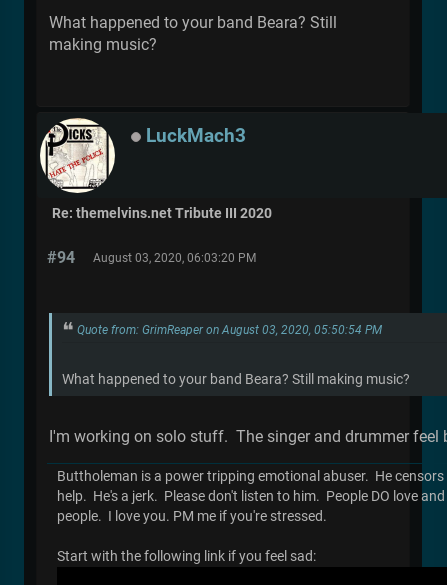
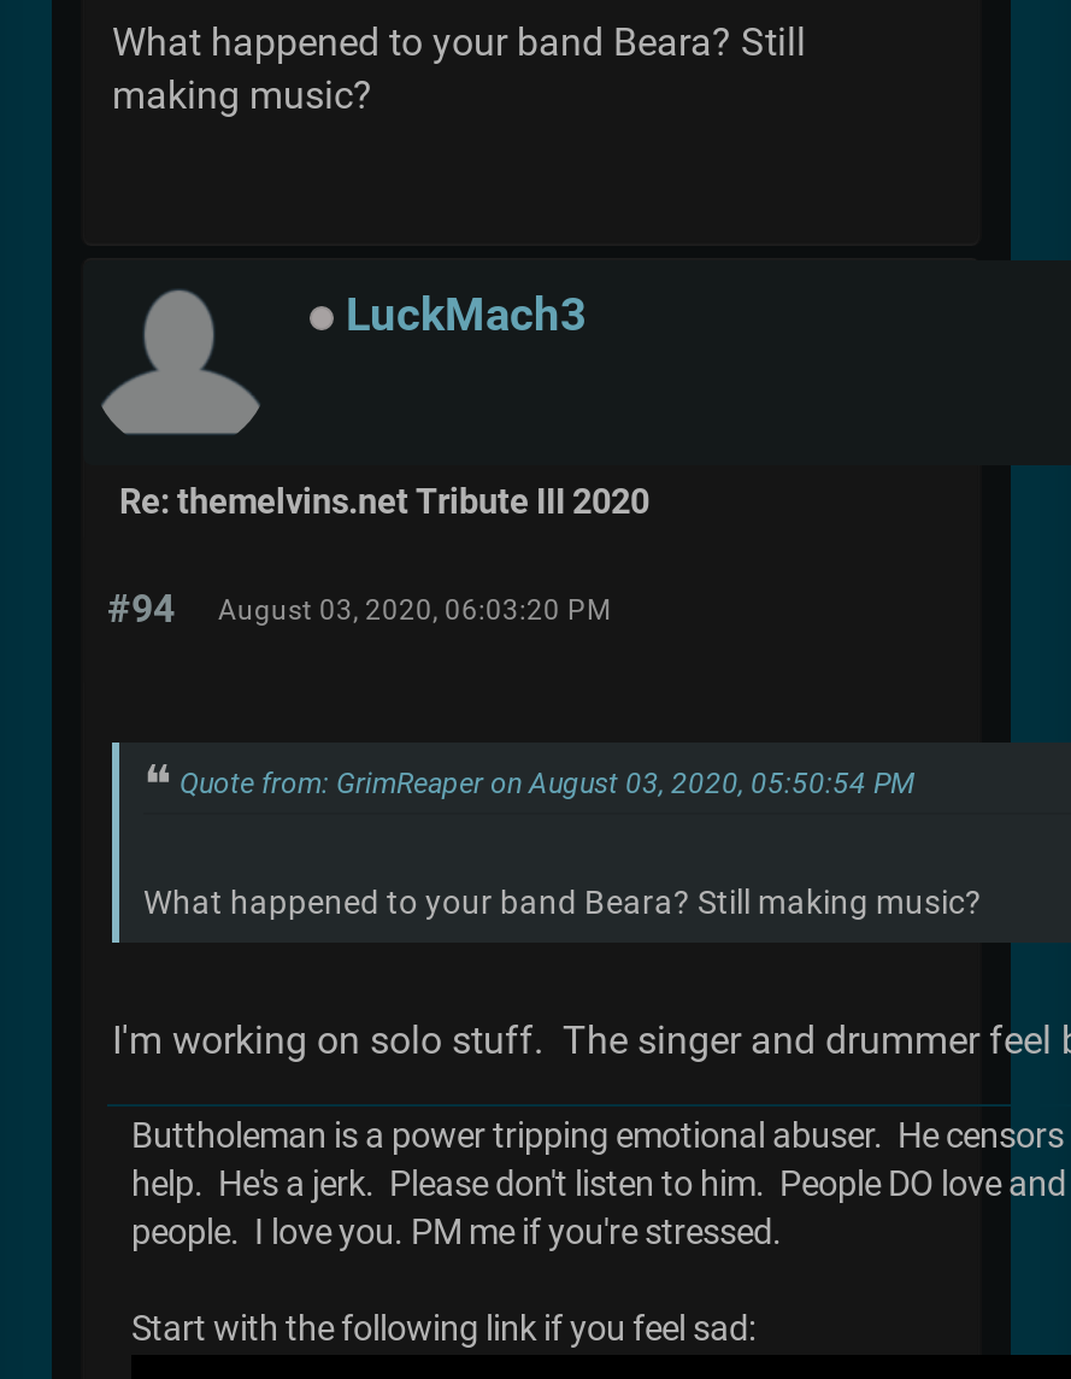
[39,117,116,194] [image] -> [90,272,271,453] [image]

